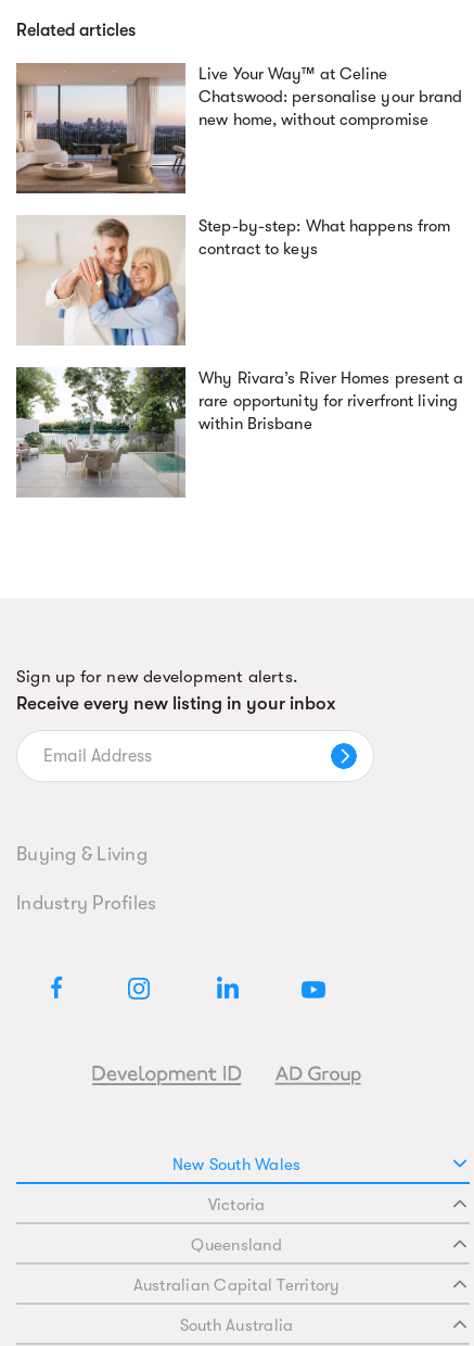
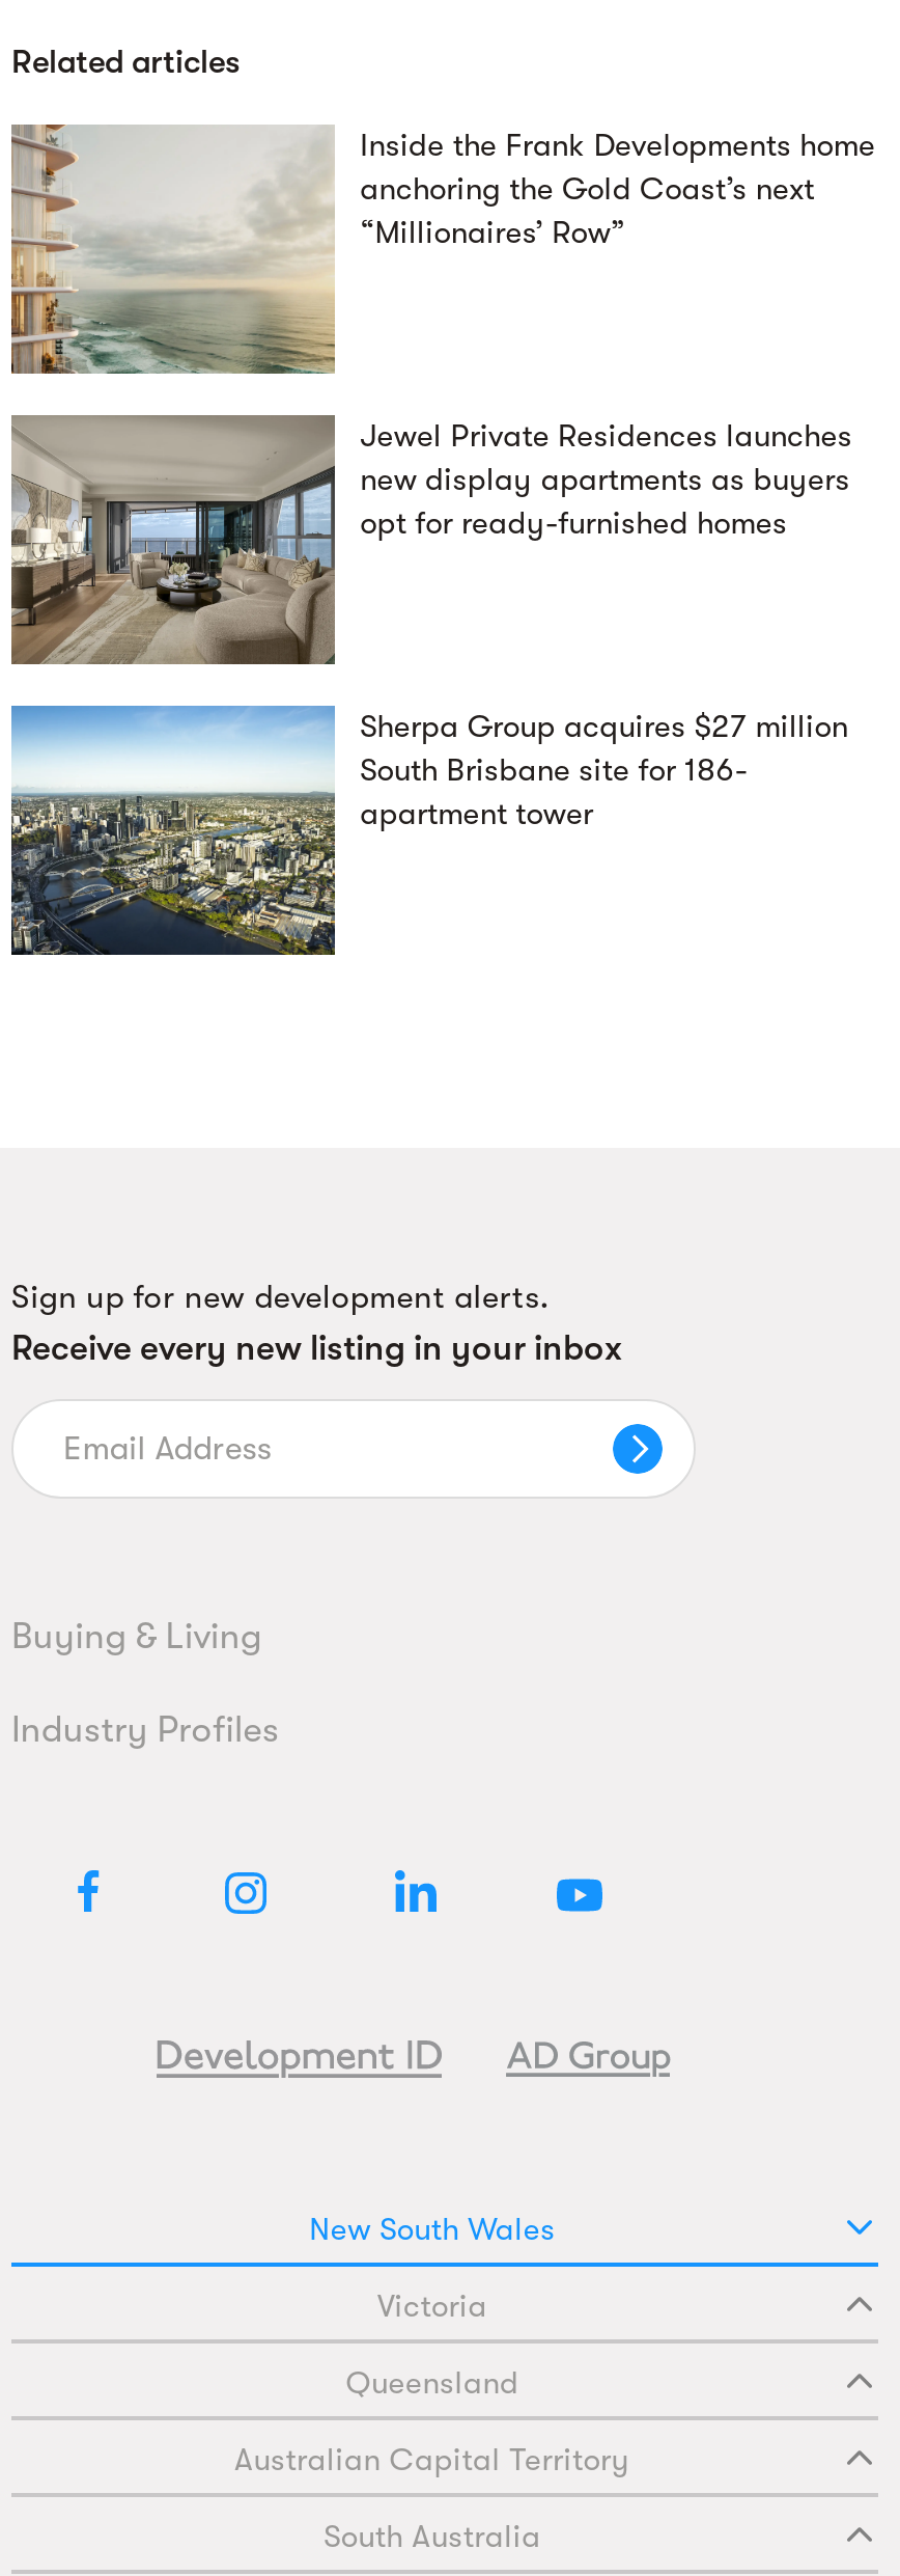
[16,63,463,194] [image] | Live Your Way™ at Celine | Chatswood: personalise your brand | new home, without compromise -> [11,125,875,376] [image] | Inside the Frank Developments home | anchoring the Gold Coast’s next | “Millionaires’ Row”
[16,216,450,347] [image] | Step-by-step: What happens from | contract to keys -> [9,415,852,666] [image] | Jewel Private Residences launches | new display apartments as buyers | opt for ready-furnished homes
[15,366,464,498] [image] | Why Rivara’s River Homes present a | rare opportunity for riverfront living | within Brisbane -> [9,704,848,957] [image] | Sherpa Group acquires $27 million | South Brisbane site for 186- | apartment tower

